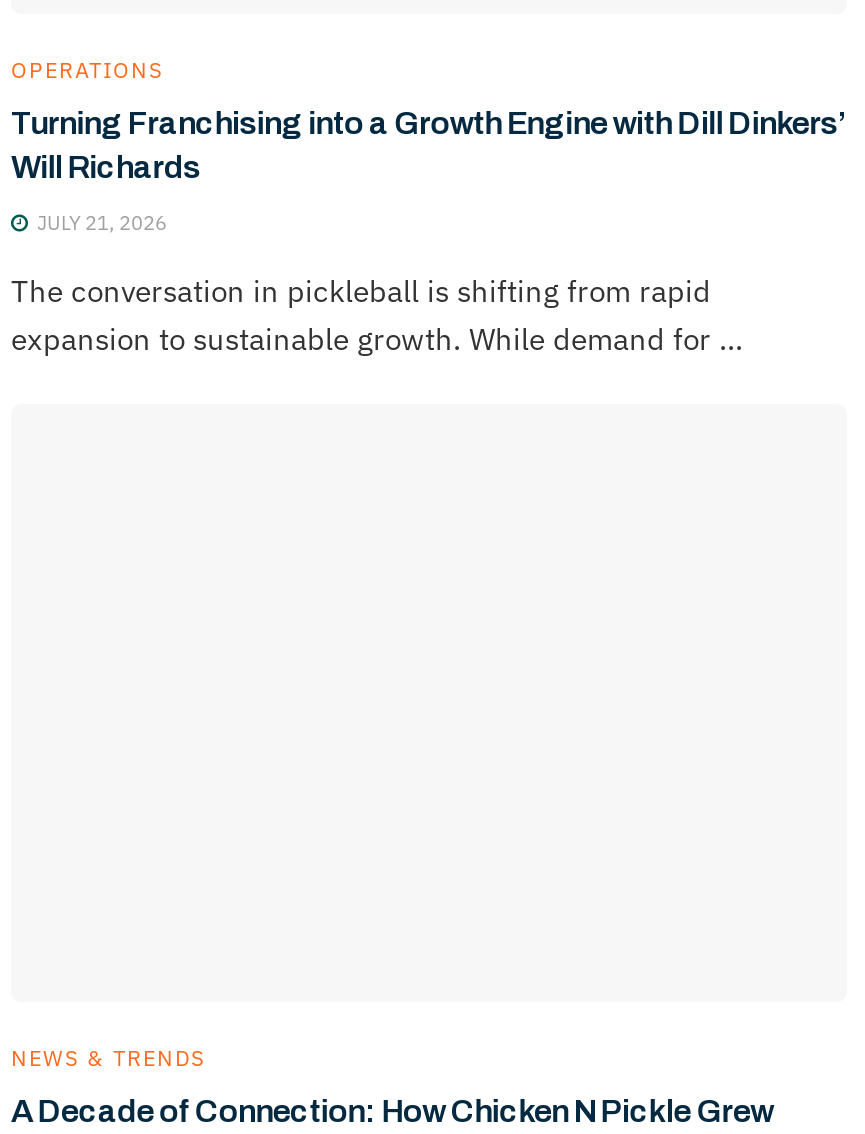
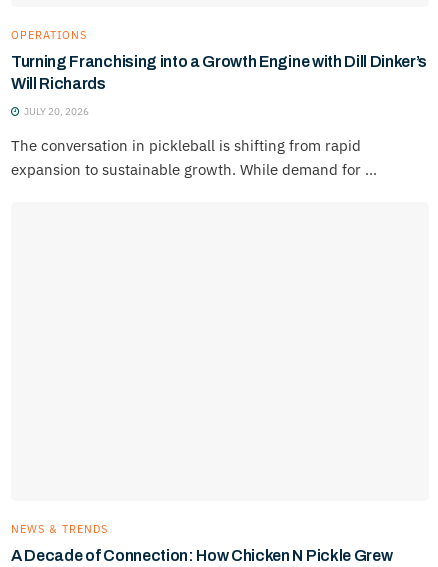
[11,105,845,139] Turning Franchising into a Growth Engine with Dill Dinkers’ -> [11,53,427,70] Turning Franchising into a Growth Engine with Dill Dinker’s
[33,209,167,235] JULY 21, 2026 -> [22,105,89,118] JULY 20, 2026

